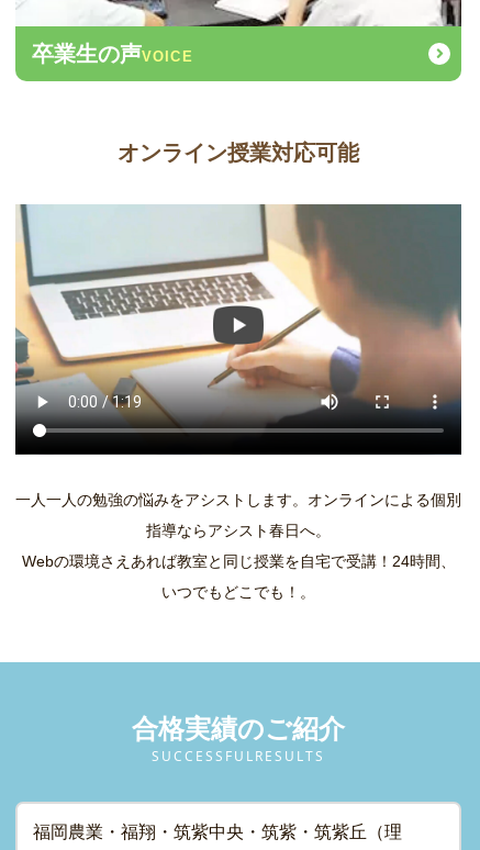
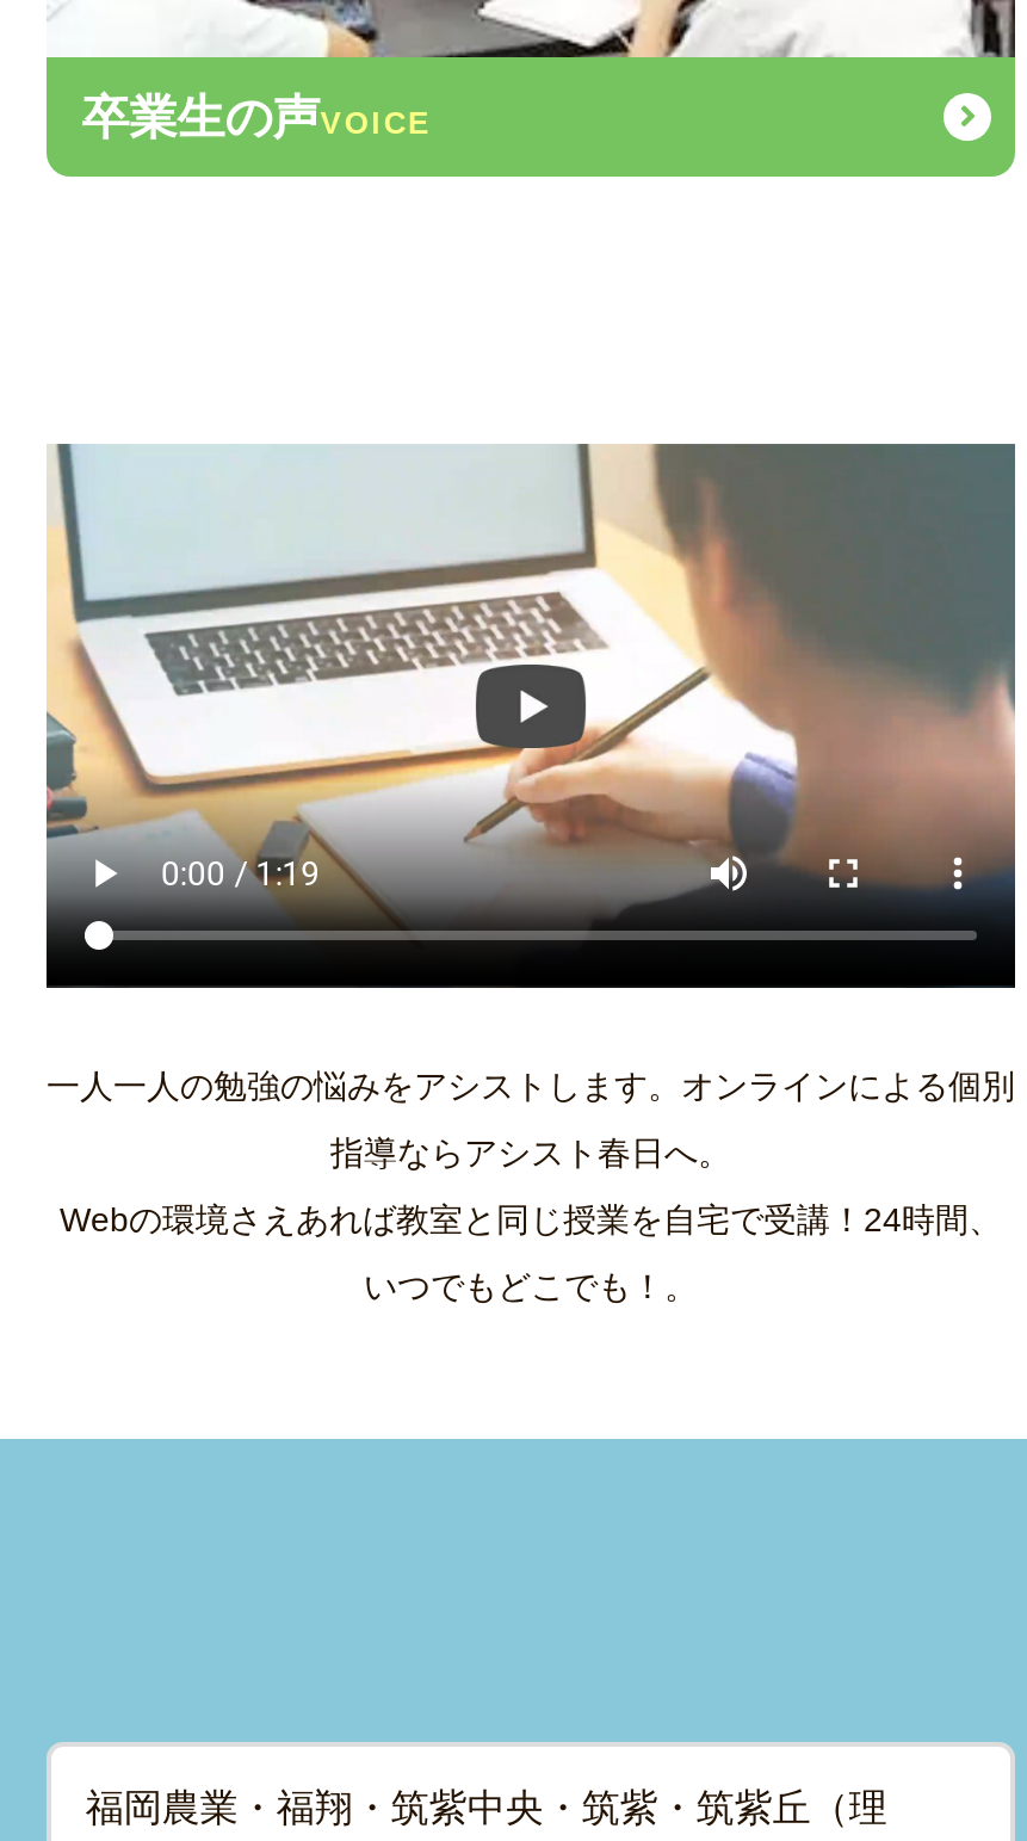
[118,140,359,164] オンライン授業対応可能 -> none
[132,715,345,766] 合格実績のご紹介 | S U C C E S S F U L R E S U LT S -> none

